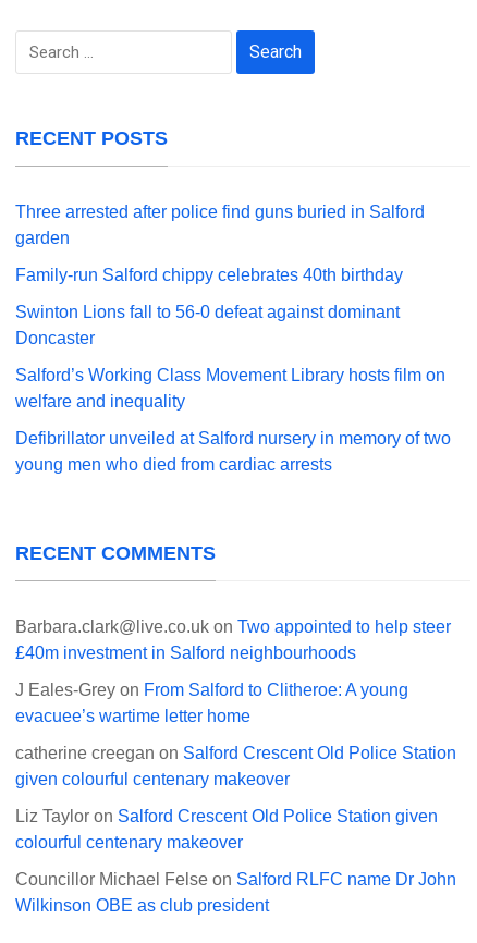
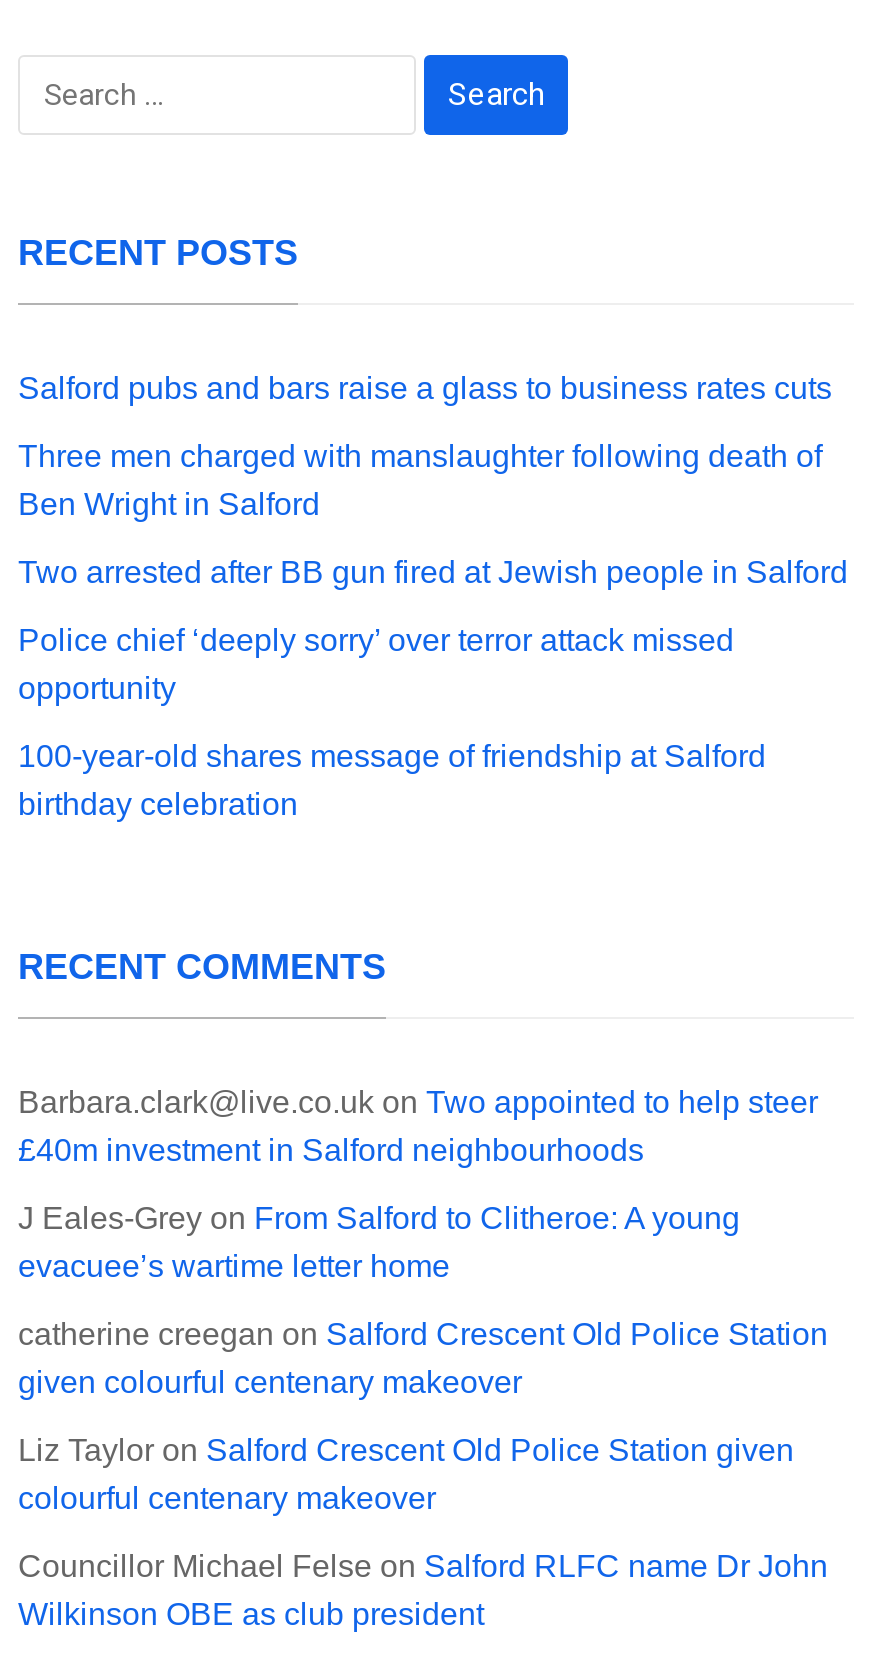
[15,202,425,247] Three arrested after police find guns buried in Salford | garden -> [18,370,832,404] Salford pubs and bars raise a glass to business rates cuts
[15,265,403,284] Family-run Salford chippy celebrates 40th birthday -> [18,438,822,520] Three men charged with manslaughter following death of | Ben Wright in Salford
[15,302,400,347] Swinton Lions fall to 56-0 defeat against dominant | Doncaster -> [18,554,848,588] Two arrested after BB gun fired at Jewish people in Salford
[15,365,445,410] Salford’s Working Class Movement Library hosts film on | welfare and inequality -> [18,622,734,704] Police chief ‘deeply sorry’ over terror attack missed | opportunity
[15,429,451,473] Defibrillator unveiled at Salford nursery in memory of two | young men who died from cardiac arrests -> [18,738,766,820] 100-year-old shares message of friendship at Salford | birthday celebration

